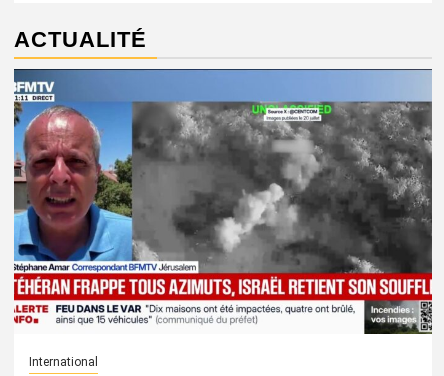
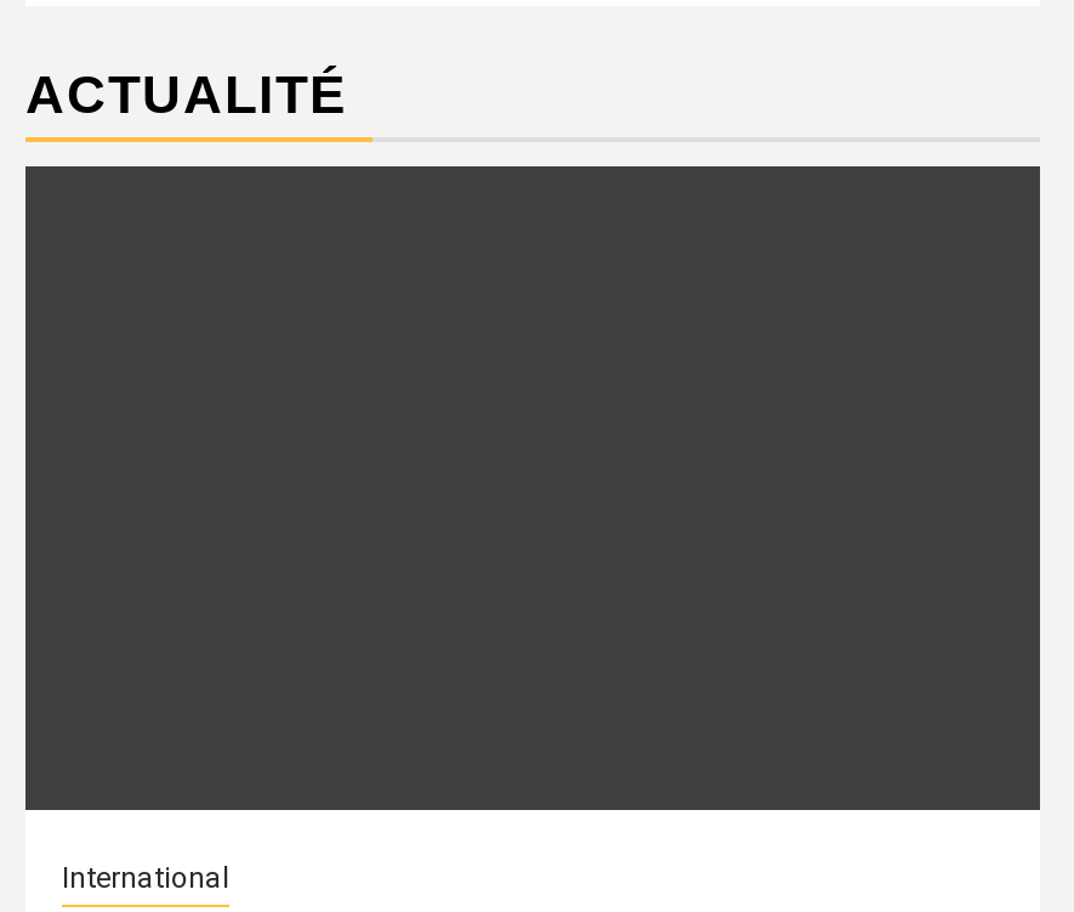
[13,69,433,334] [image] -> none

